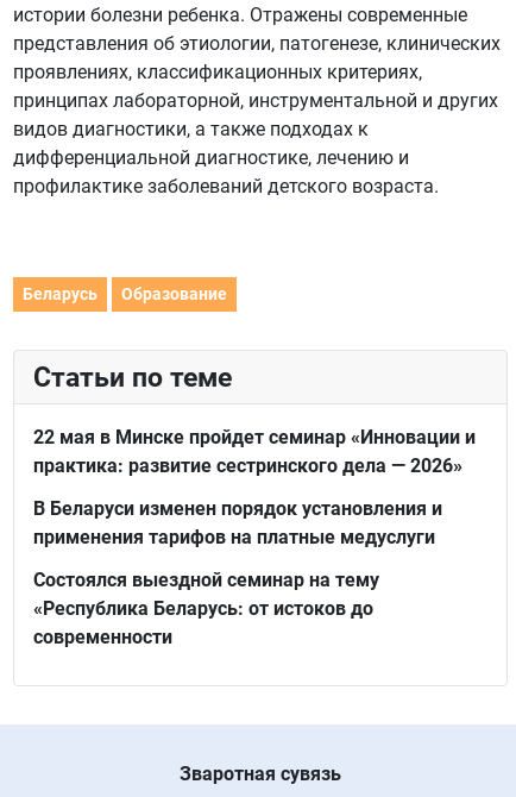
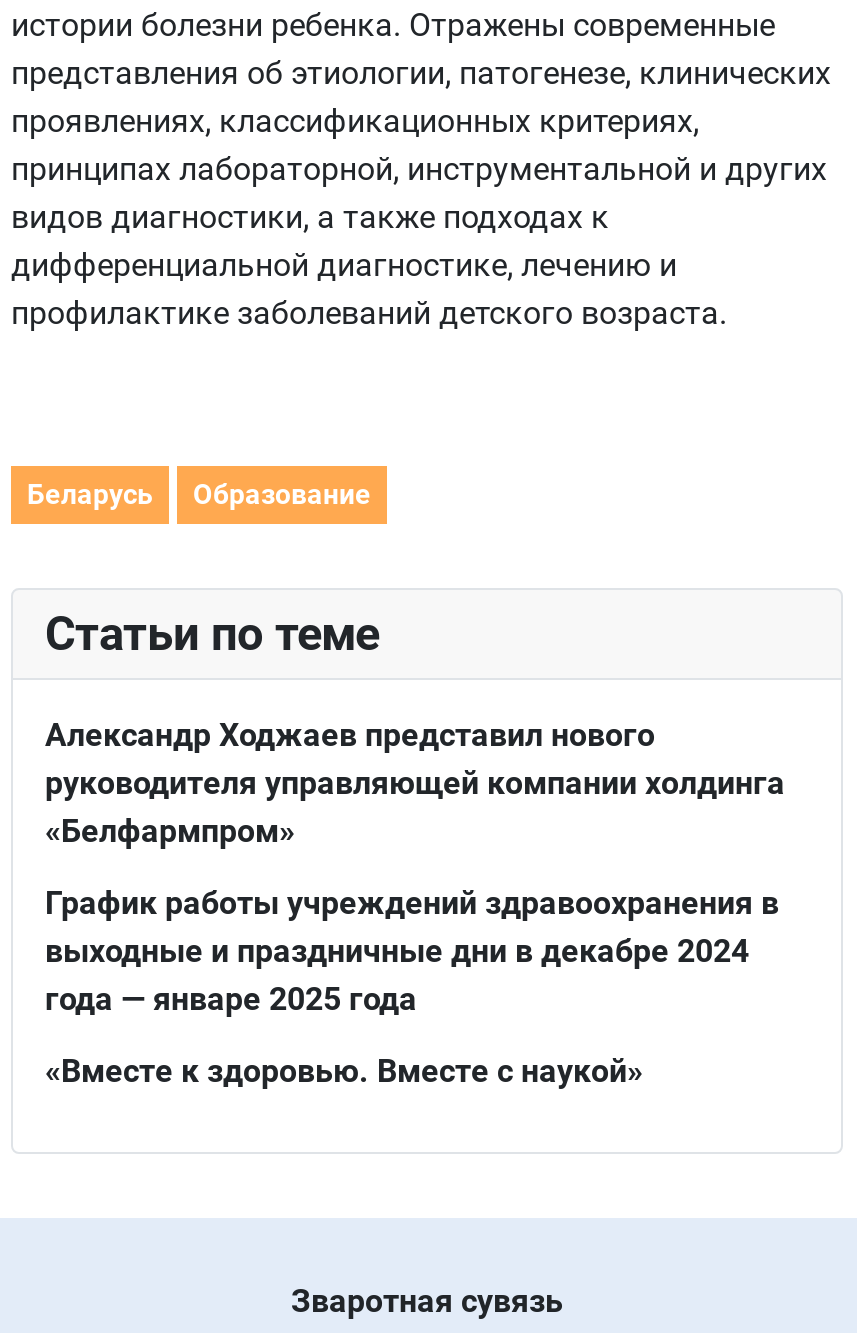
[33,426,476,477] 22 мая в Минске пройдет семинар «Инновации и | практика: развитие сестринского дела — 2026» -> [45,716,785,850] Александр Ходжаев представил нового | руководителя управляющей компании холдинга | «Белфармпром»
[33,497,442,548] В Беларуси изменен порядок установления и | применения тарифов на платные медуслуги -> [45,884,779,1018] График работы учреждений здравоохранения в | выходные и праздничные дни в декабре 2024 | года — январе 2025 года
[33,569,379,648] Состоялся выездной семинар на тему | «Республика Беларусь: от истоков до | современности -> [45,1052,643,1090] «Вместе к здоровью. Вместе с наукой»

